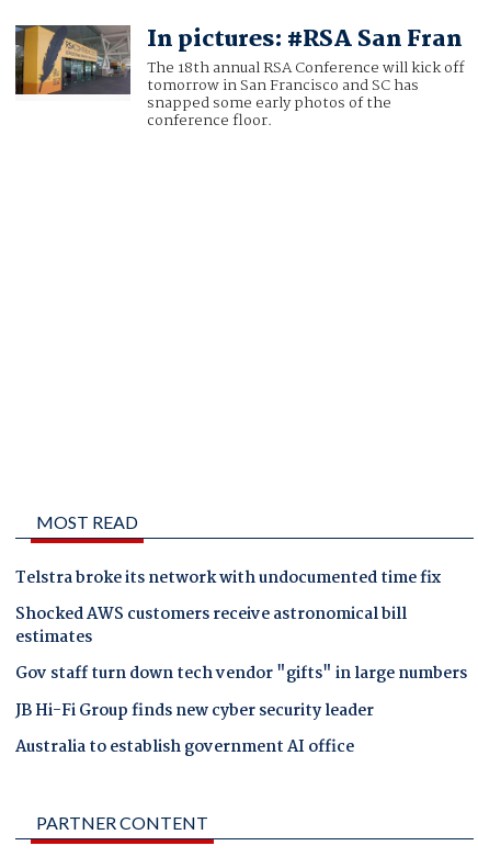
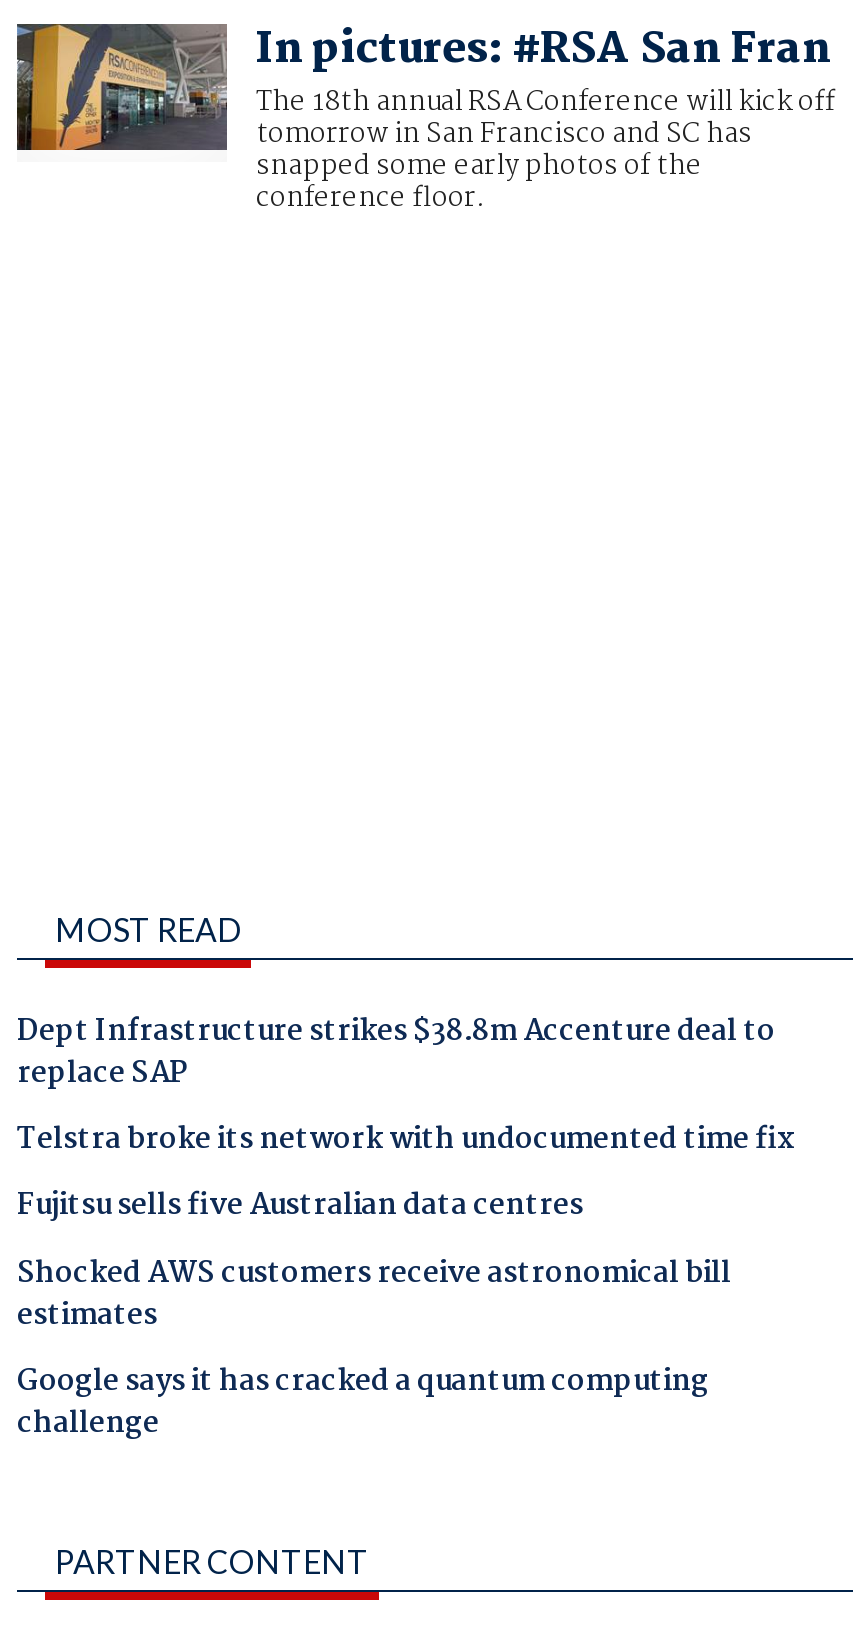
none -> [17,1008,775,1098] Dept Infrastructure strikes $38.8m Accenture deal to | replace SAP
none -> [17,1183,583,1231] Fujitsu sells five Australian data centres
moved [15,601,407,651] -> [17,1249,731,1339]: Shocked AWS customers receive astronomical bill | estimates
[15,661,467,760] Gov staff turn down tech vendor "gifts" in large numbers | JB Hi-Fi Group finds new cyber security leader | Australia to establish government AI office -> [17,1358,709,1448] Google says it has cracked a quantum computing | challenge

